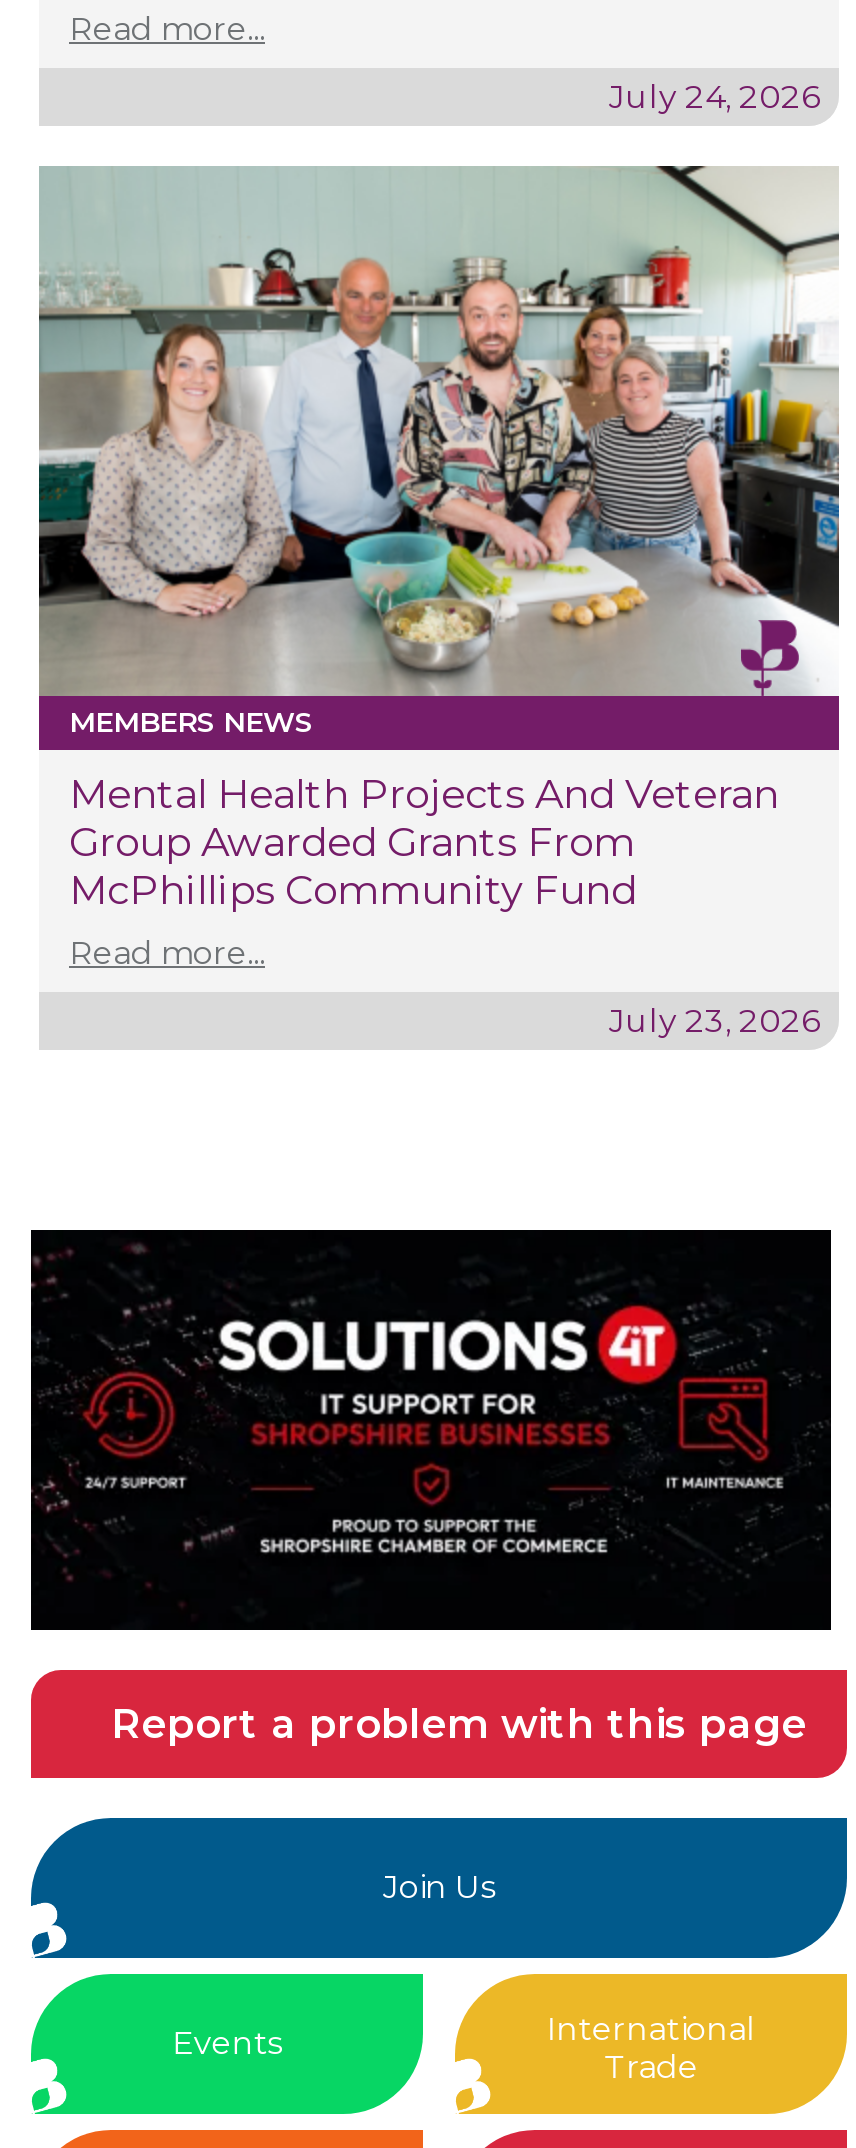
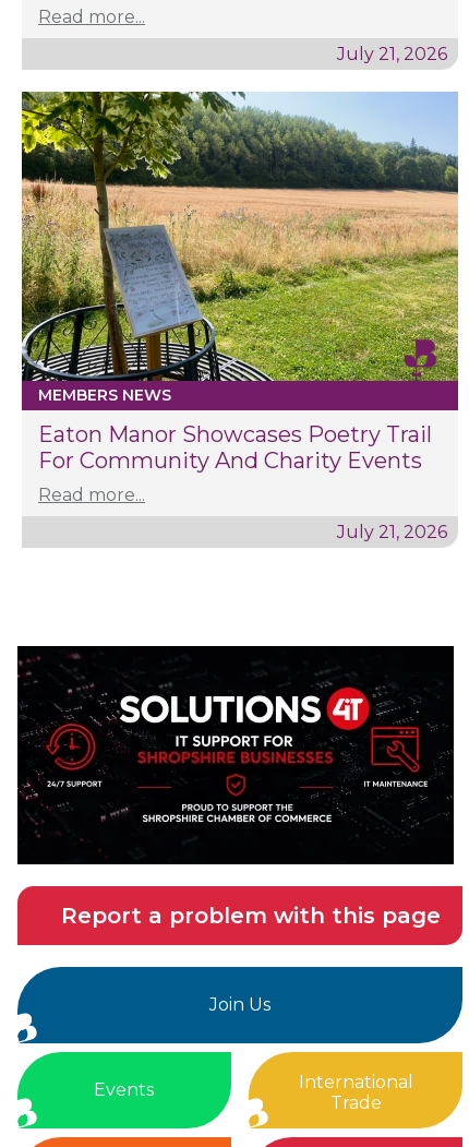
[609,79,819,117] July 24, 2026 -> [337,44,447,65] July 21, 2026
[37,164,841,915] [image] | Mental Health Projects And Veteran | Group Awarded Grants From | McPhillips Community Fund -> [21,91,459,474] [image] | Eaton Manor Showcases Poetry Trail | For Community And Charity Events
[609,1003,819,1041] July 23, 2026 -> [337,522,447,543] July 21, 2026

